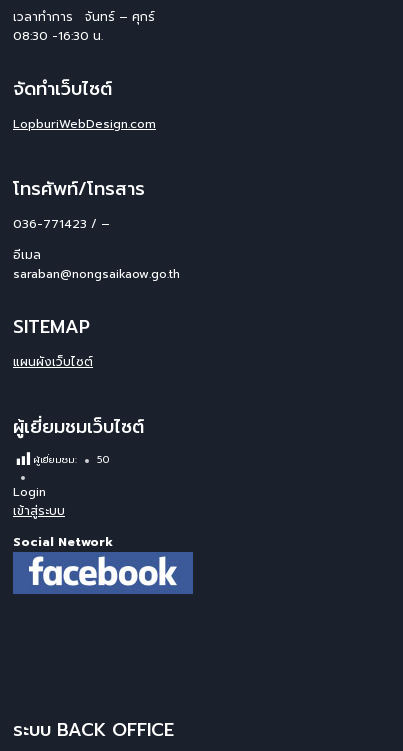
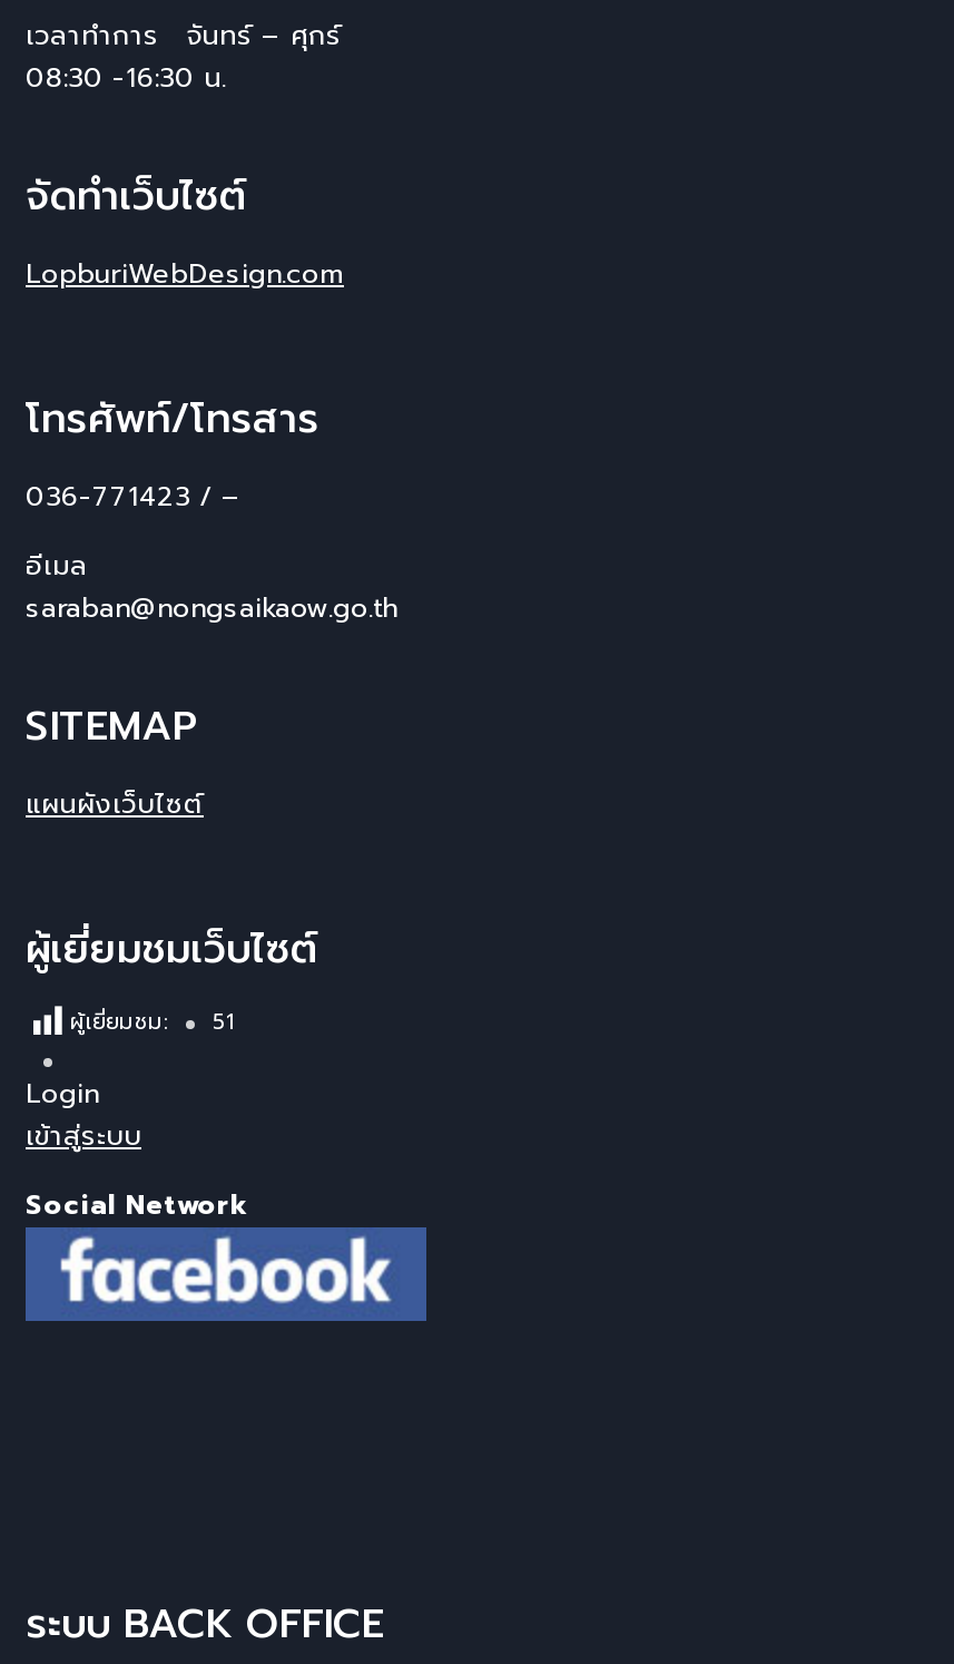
[33,453,109,467] ผู้เยี่ยมชม: 50 -> [70,1007,235,1038] ผู้เยี่ยมชม: 51

